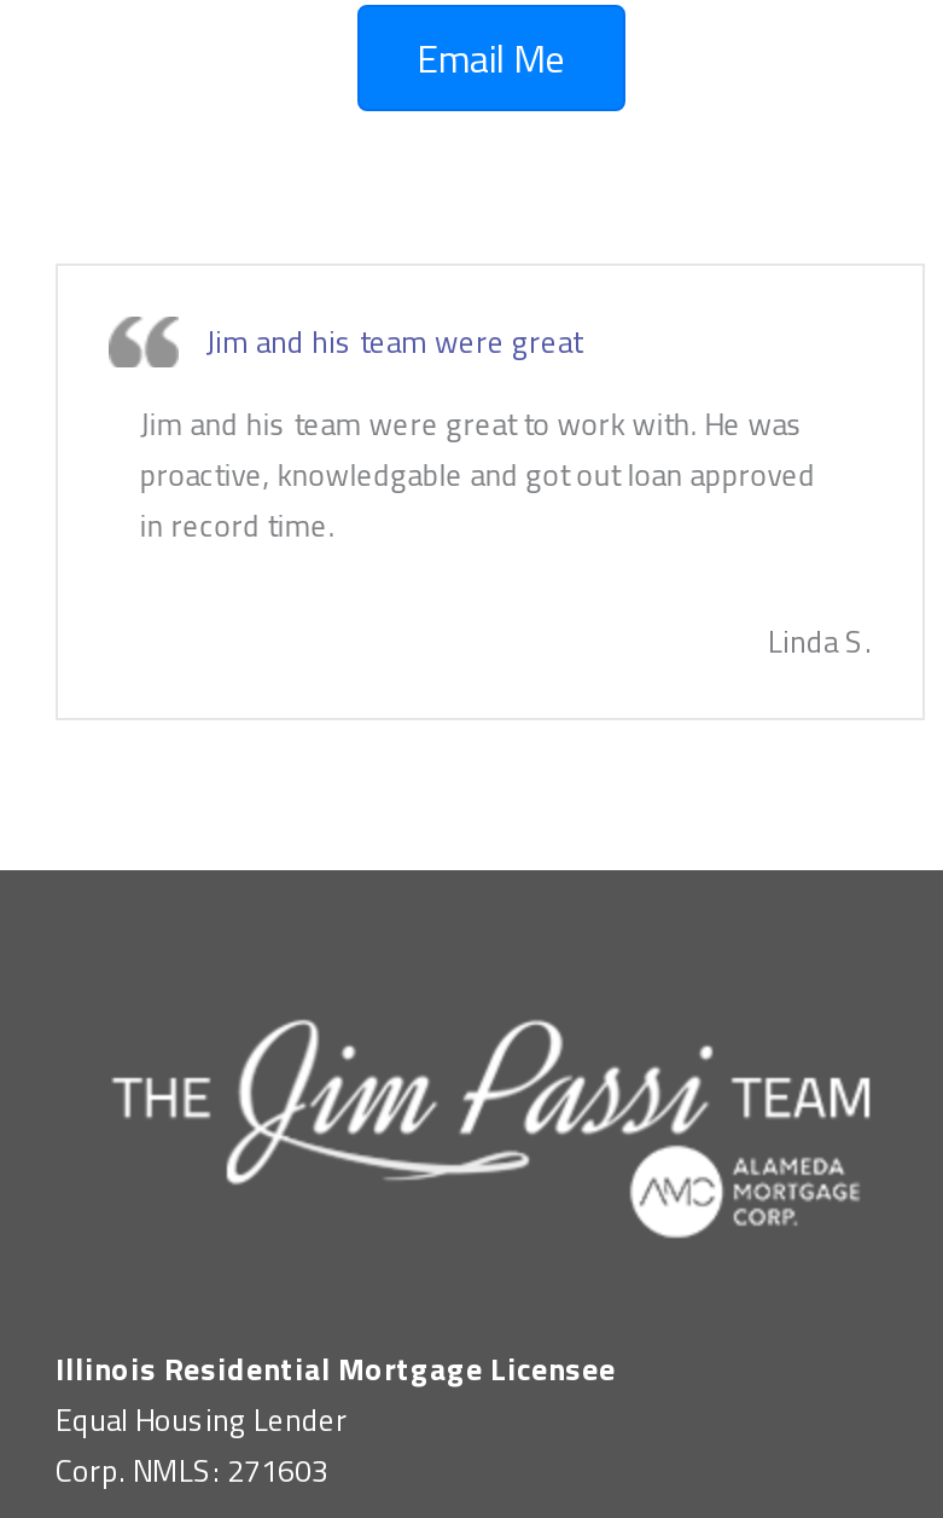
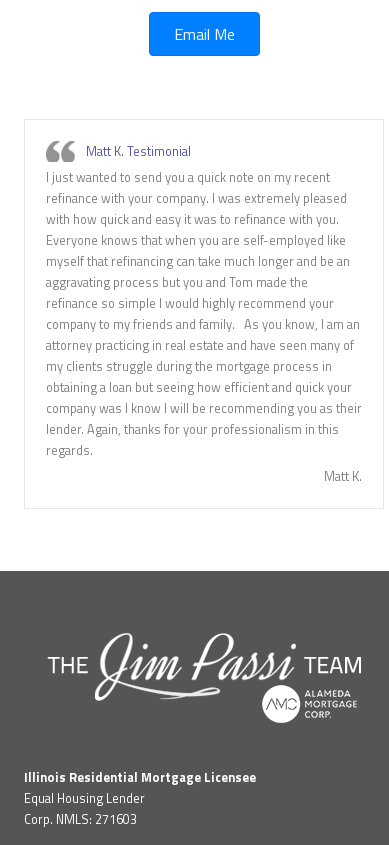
[140,319,872,664] Jim and his team were great | Jim and his team were great to work with. He was | proactive, knowledgable and got out loan approved | in record time. | Linda S. -> [46,142,362,486] Matt K. Testimonial | I just wanted to send you a quick note on my recent | refinance with your company. I was extremely pleased | with how quick and easy it was to refinance with you. | Everyone knows that when you are self-employed like | myself that refinancing can take much longer and be an | aggravating process but you and Tom made the | refinance so simple I would highly recommend your | company to my friends and family. As you know, I am an | attorney practicing in real estate and have seen many of | my clients struggle during the mortgage process in | obtaining a loan but seeing how efficient and quick your | company was I know I will be recommending you as their | lender. Again, thanks for your professionalism in this | regards. | Matt K.

